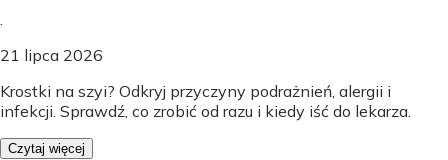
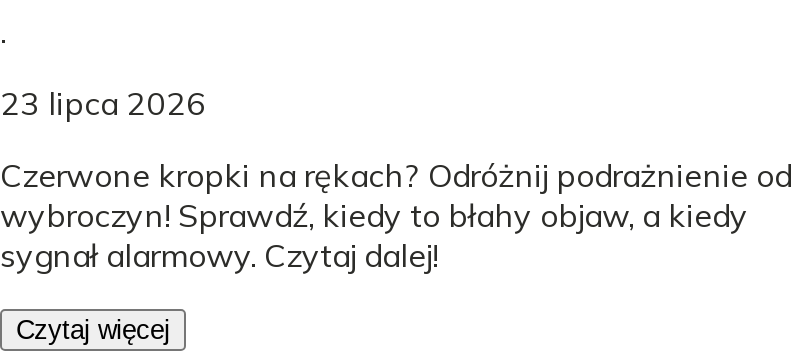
[0,45,103,65] 21 lipca 2026 -> [0,83,206,123] 23 lipca 2026
[0,81,411,121] Krostki na szyi? Odkryj przyczyny podrażnień, alergii i | infekcji. Sprawdź, co zrobić od razu i kiedy iść do lekarza. -> [0,155,792,275] Czerwone kropki na rękach? Odróżnij podrażnienie od | wybroczyn! Sprawdź, kiedy to błahy objaw, a kiedy | sygnał alarmowy. Czytaj dalej!

